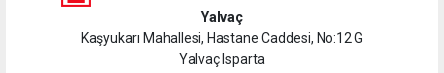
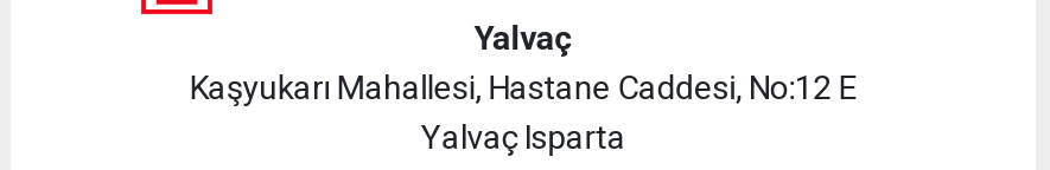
[81,30,363,46] Kaşyukarı Mahallesi, Hastane Caddesi, No:12 G -> [189,68,857,106] Kaşyukarı Mahallesi, Hastane Caddesi, No:12 E

